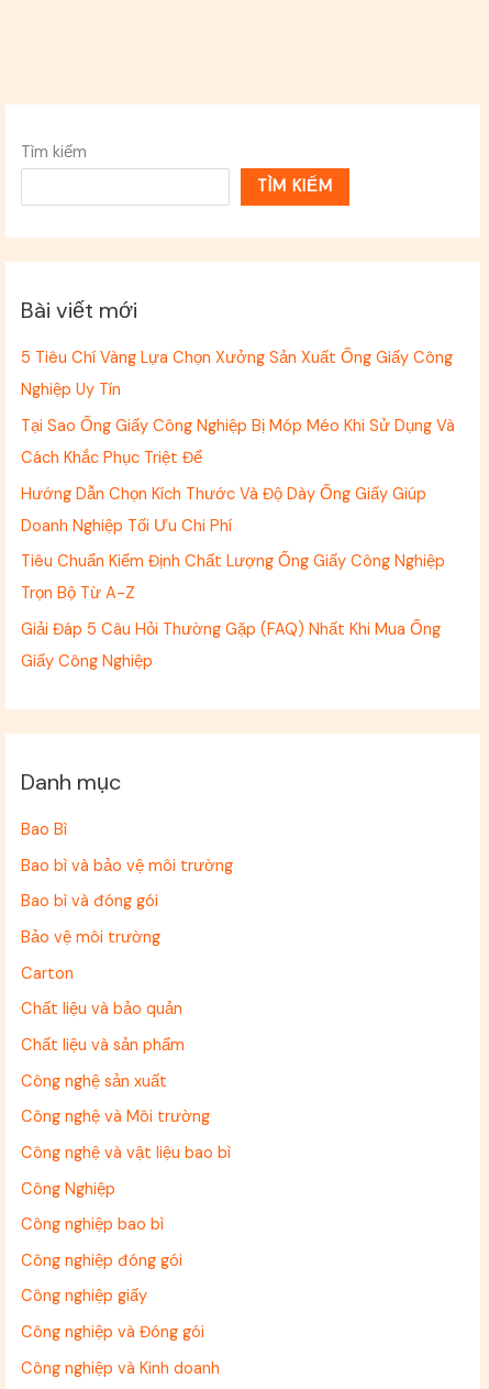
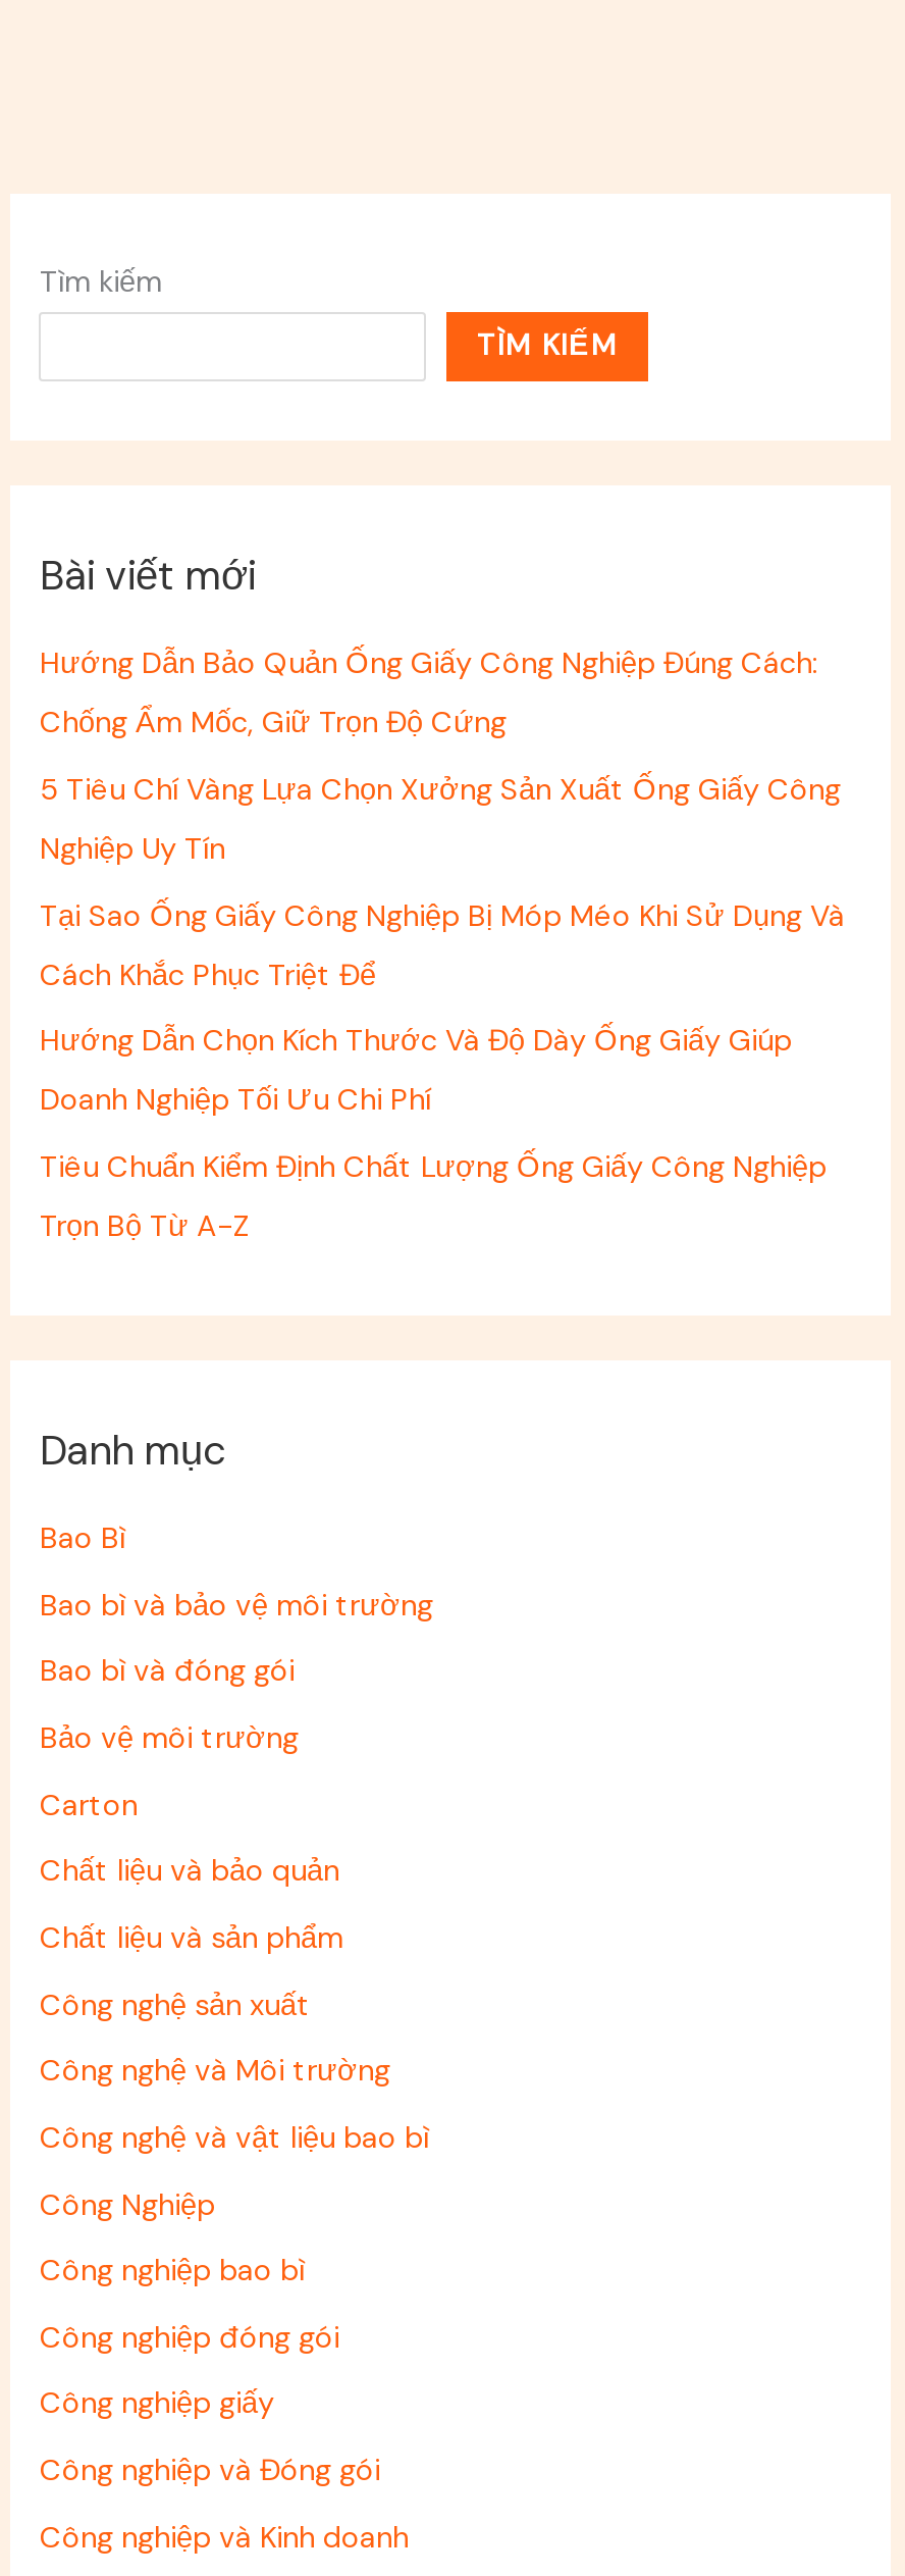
none -> [40,645,818,743] Hướng Dẫn Bảo Quản Ống Giấy Công Nghiệp Đúng Cách: | Chống Ẩm Mốc, Giữ Trọn Độ Cứng
moved [21,348,455,604] -> [40,771,845,1246]: 5 Tiêu Chí Vàng Lựa Chọn Xưởng Sản Xuất Ống Giấy Công | Nghiệp Uy Tín | Tại Sao Ống Giấy Công Nghiệp Bị Móp Méo Khi Sử Dụng Và | Cách Khắc Phục Triệt Để | Hướng Dẫn Chọn Kích Thước Và Độ Dày Ống Giấy Giúp | Doanh Nghiệp Tối Ưu Chi Phí | Tiêu Chuẩn Kiểm Định Chất Lượng Ống Giấy Công Nghiệp | Trọn Bộ Từ A-Z
[21,619,441,672] Giải Đáp 5 Câu Hỏi Thường Gặp (FAQ) Nhất Khi Mua Ống | Giấy Công Nghiệp -> none

